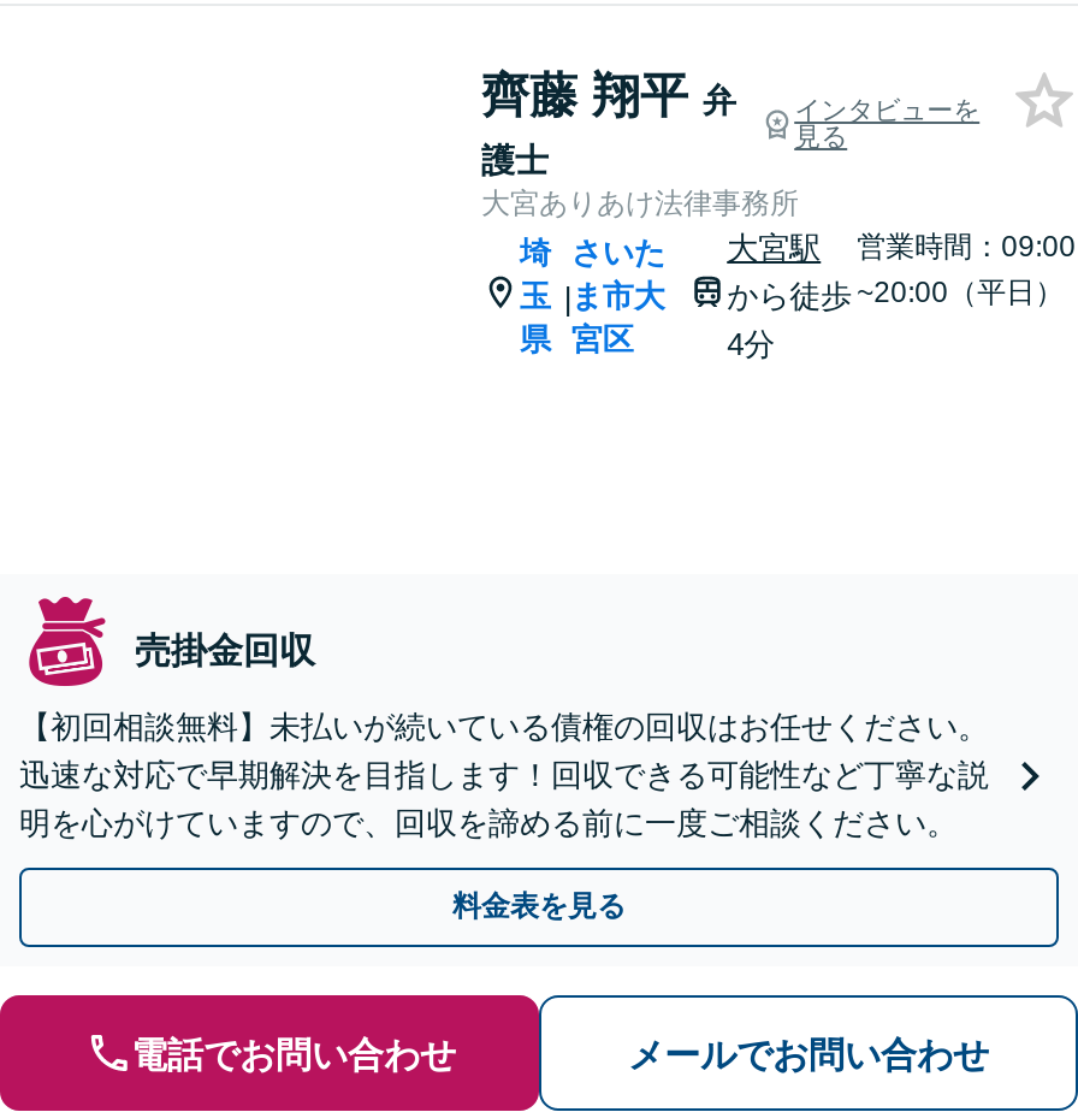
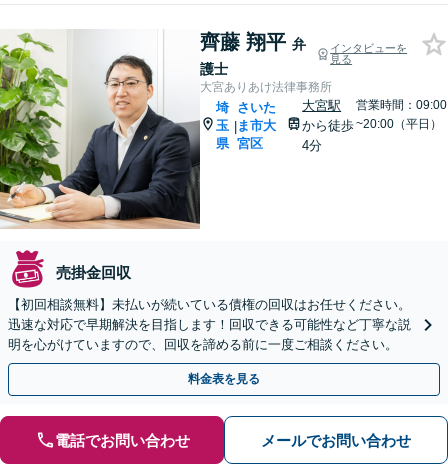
none -> [3,30,201,230] [image]

